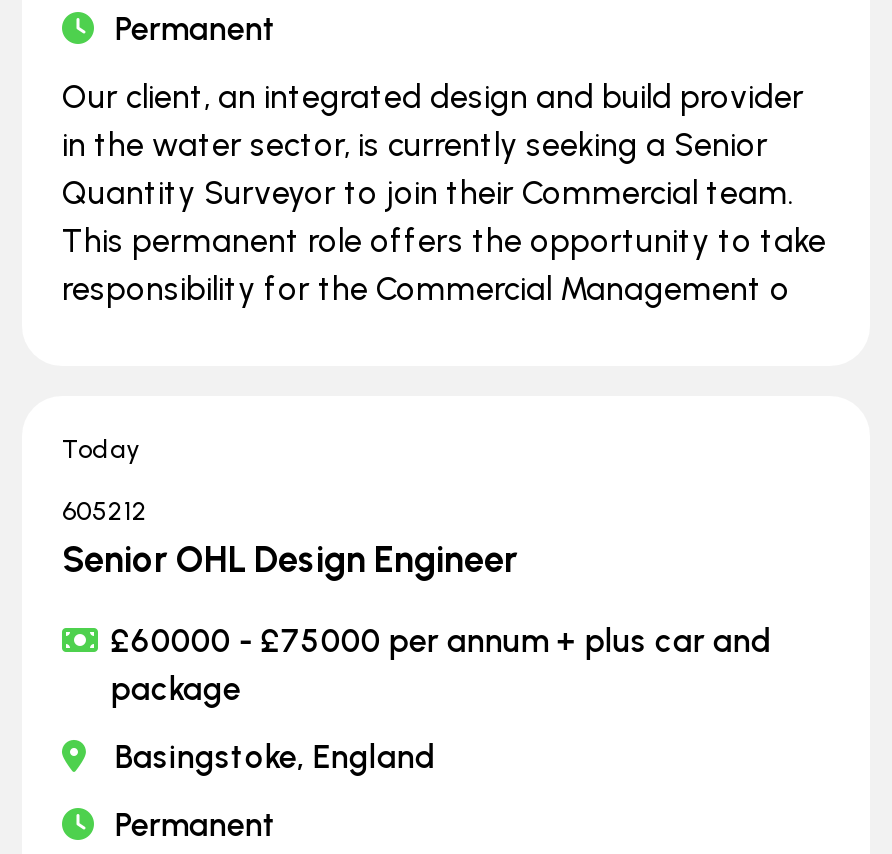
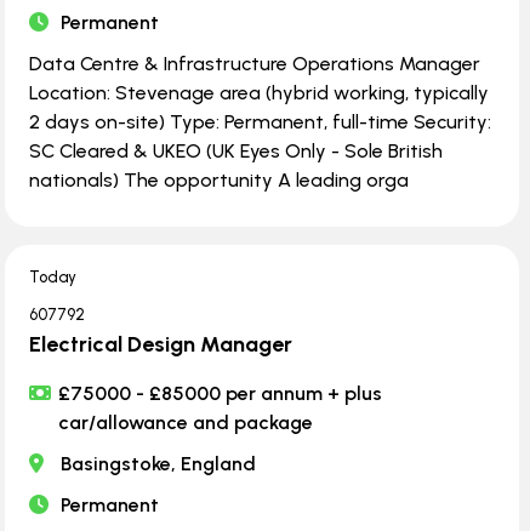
[62,77,826,307] Our client, an integrated design and build provider | in the water sector, is currently seeking a Senior | Quantity Surveyor to join their Commercial team. | This permanent role offers the opportunity to take | responsibility for the Commercial Management o -> [29,52,491,191] Data Centre & Infrastructure Operations Manager | Location: Stevenage area (hybrid working, typically | 2 days on-site) Type: Permanent, full-time Security: | SC Cleared & UKEO (UK Eyes Only - Sole British | nationals) The opportunity A leading orga
[62,495,518,581] 605212 | Senior OHL Design Engineer -> [29,305,292,357] 607792 | Electrical Design Manager
[111,621,773,707] £60000 - £75000 per annum + plus car and | package -> [59,381,383,434] £75000 - £85000 per annum + plus | car/allowance and package

